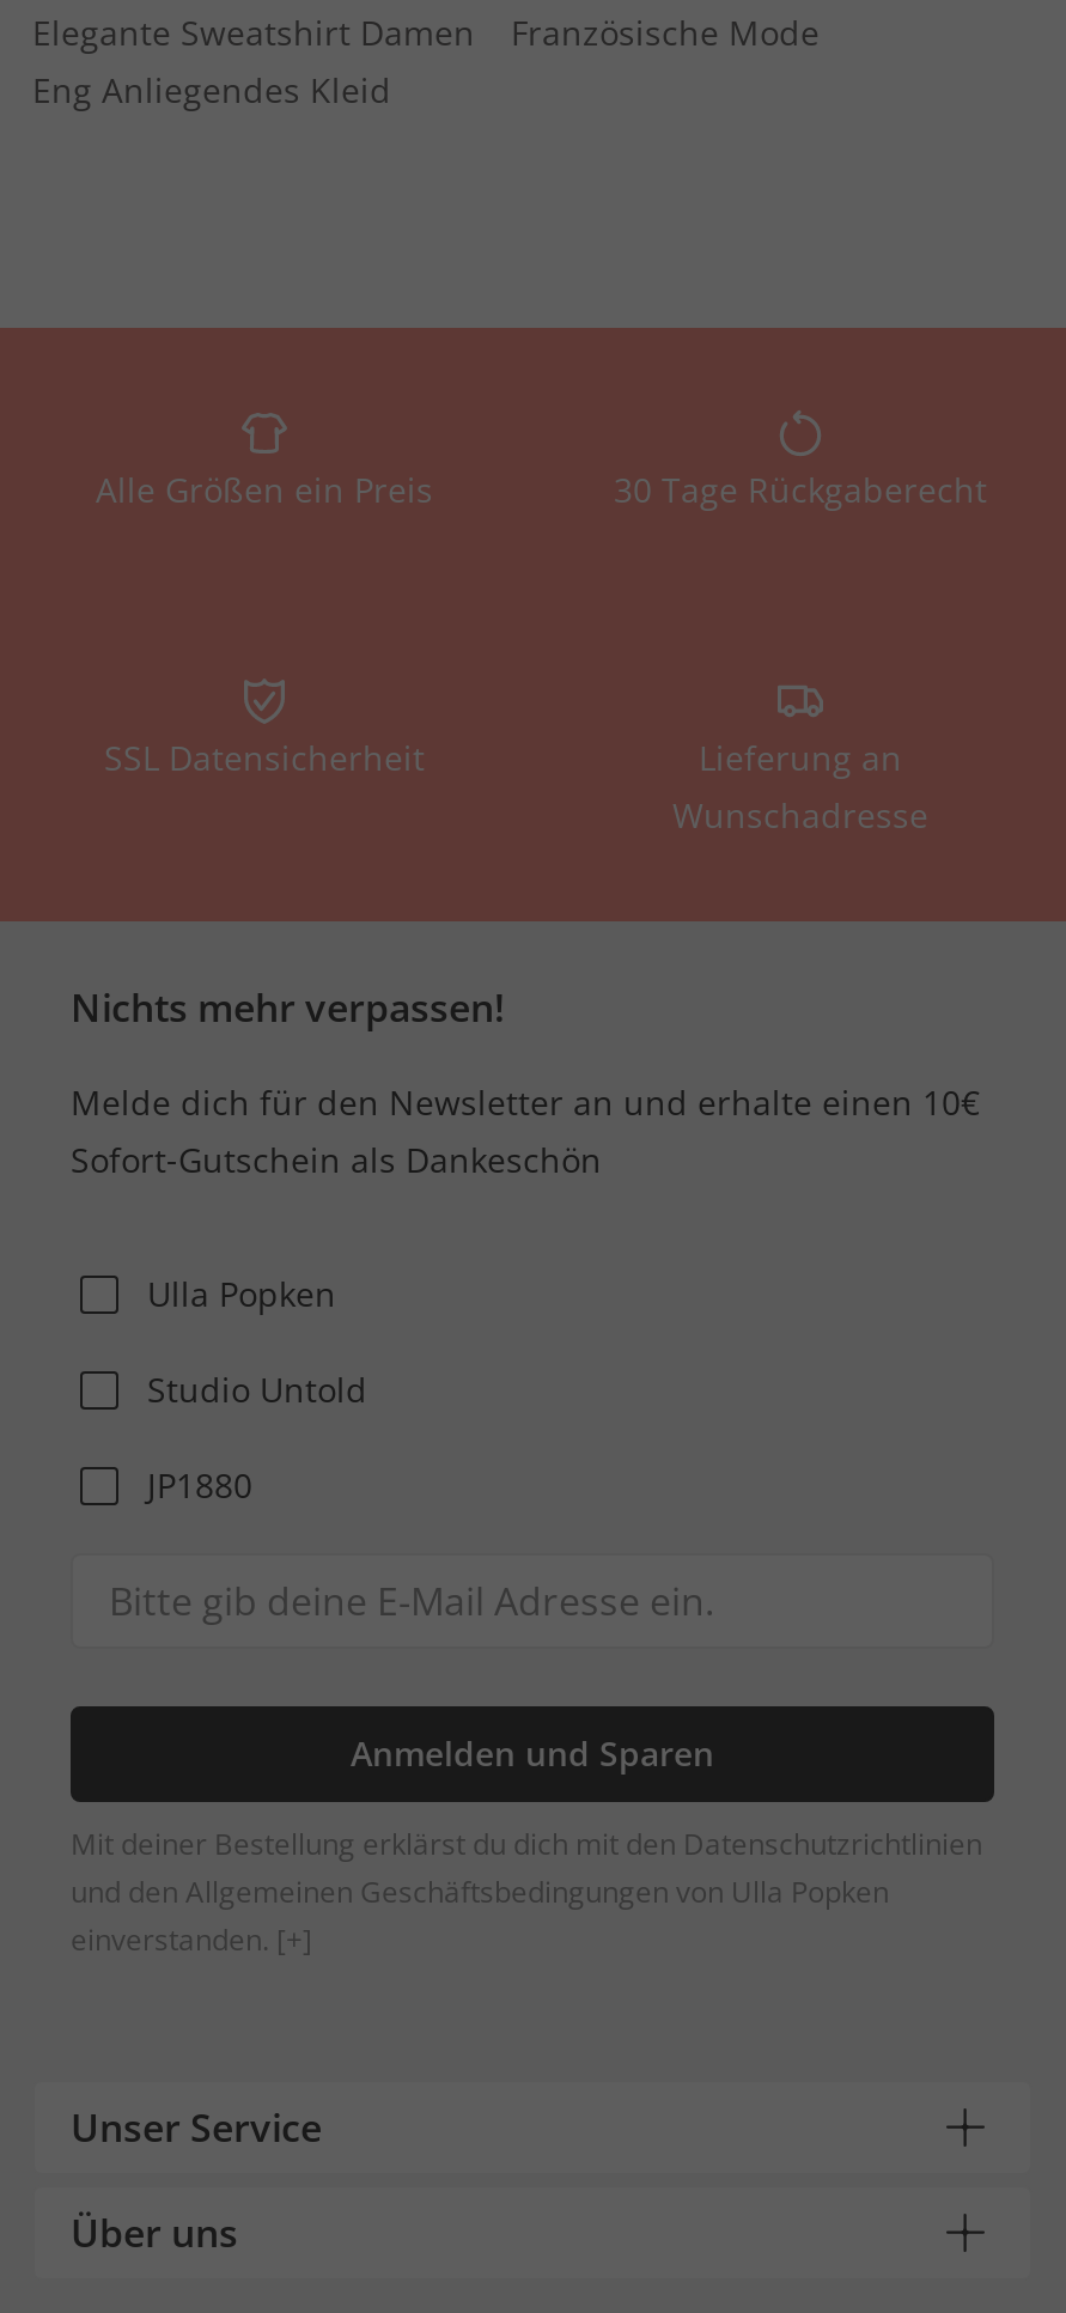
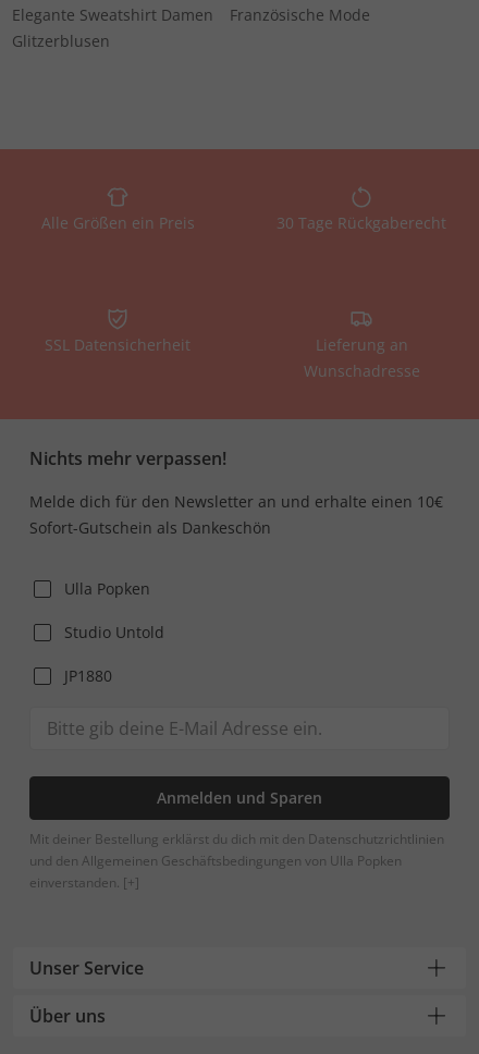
[32,67,391,112] Eng Anliegendes Kleid -> [12,30,110,51] Glitzerblusen

